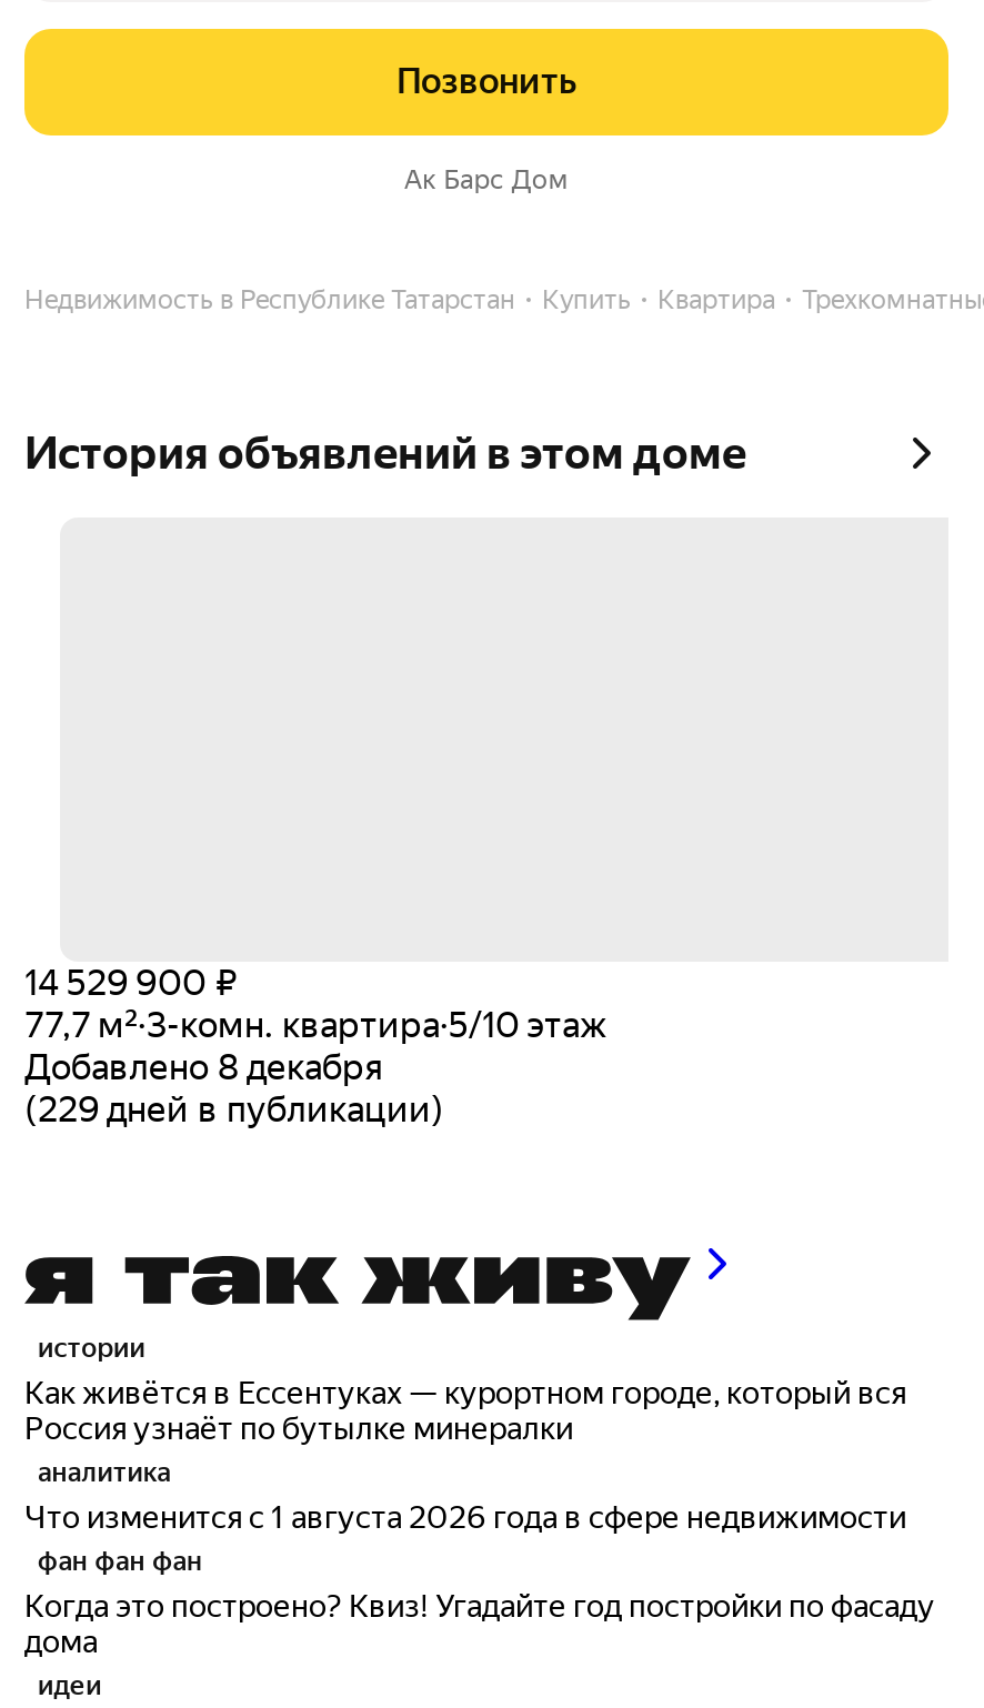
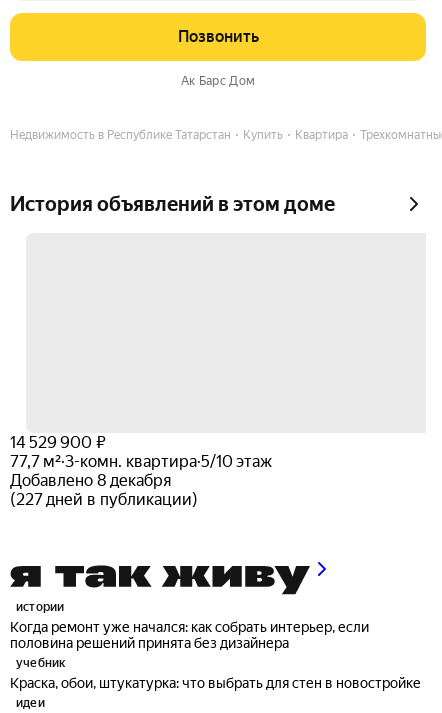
[24,1089,444,1131] (229 дней в публикации) -> [10,490,198,509] (227 дней в публикации)
[24,1375,935,1659] Как живётся в Ессентуках — курортном городе, который вся | Россия узнаёт по бутылке минералки | аналитика | Что изменится с 1 августа 2026 года в сфере недвижимости | фан фан фан | Когда это построено? Квиз! Угадайте год постройки по фасаду | дома -> [10,619,421,691] Когда ремонт уже начался: как собрать интерьер, если | половина решений принята без дизайнера | учебник | Краска, обои, штукатурка: что выбрать для стен в новостройке

